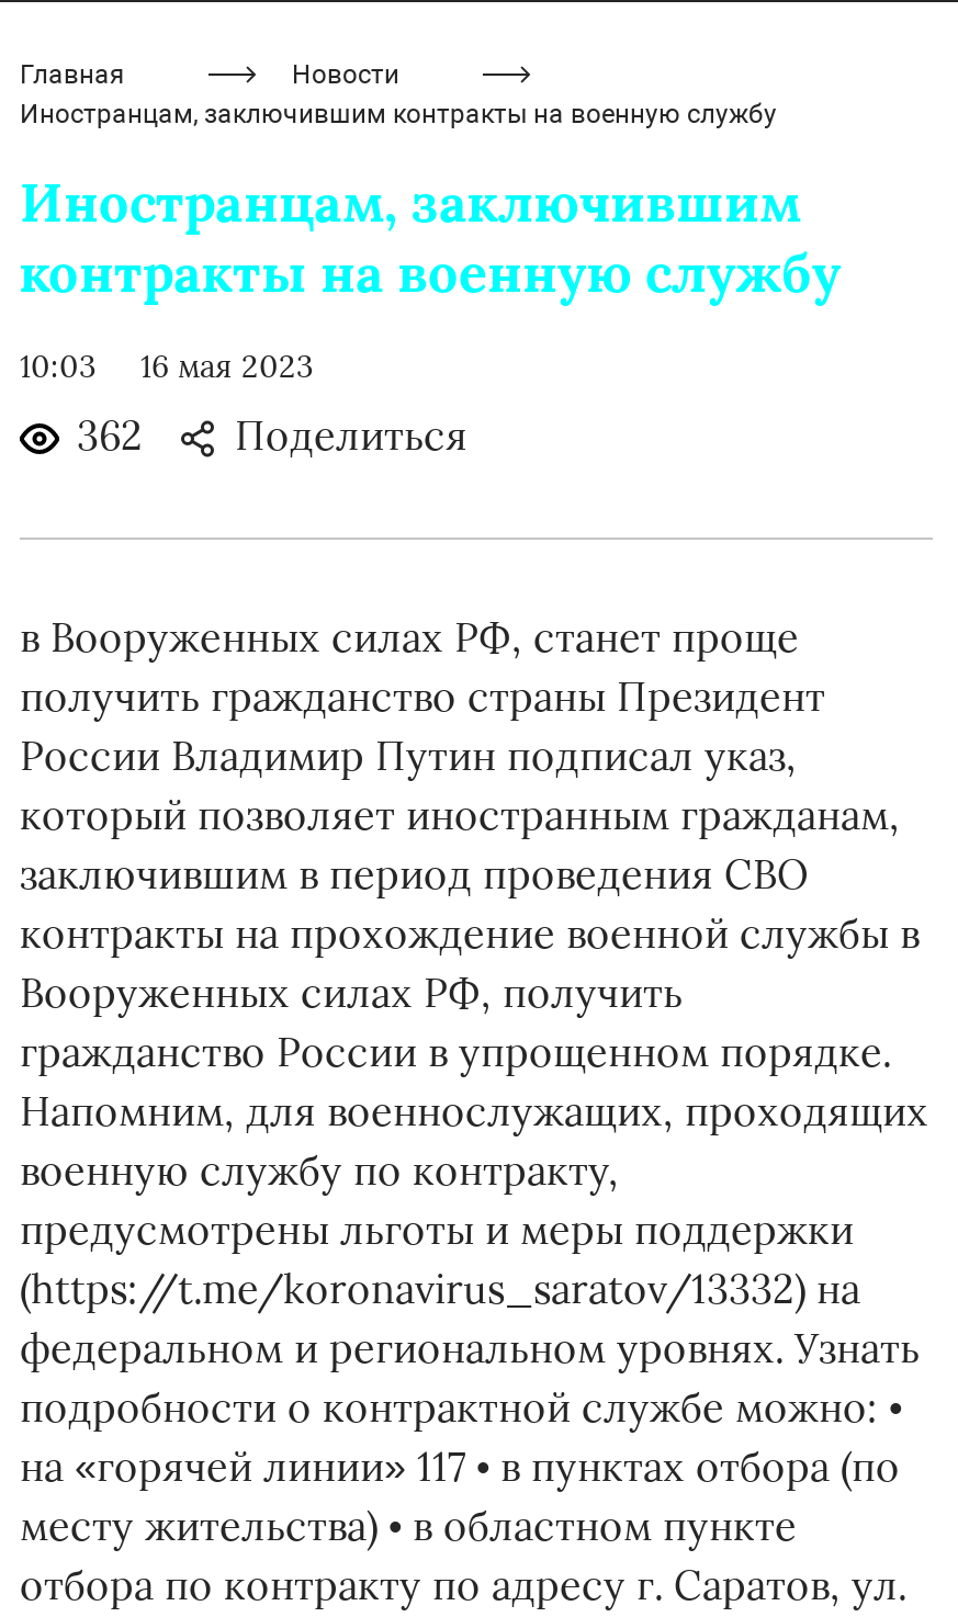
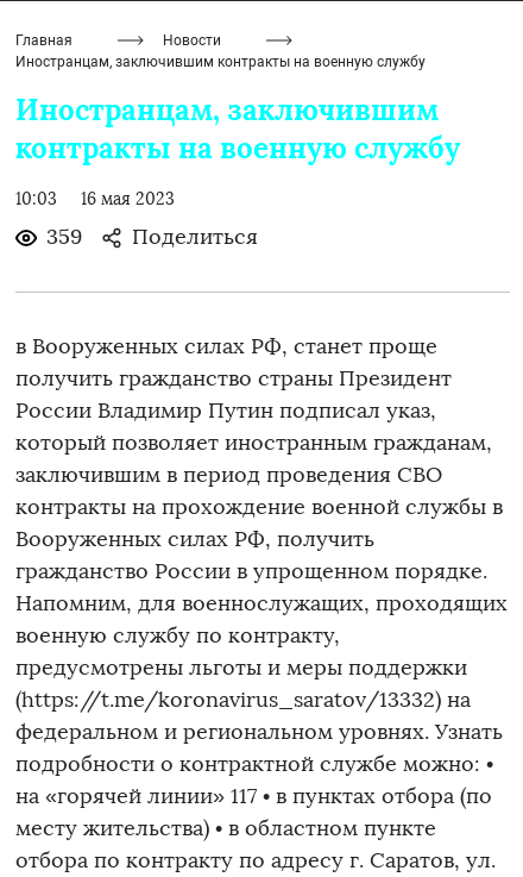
[77,412,467,461] 362 Поделиться -> [46,224,258,250] 359 Поделиться

